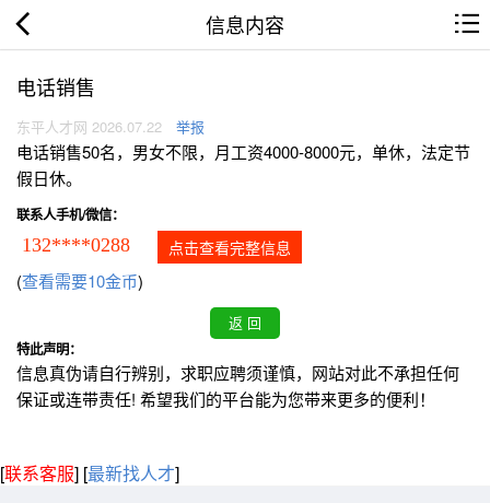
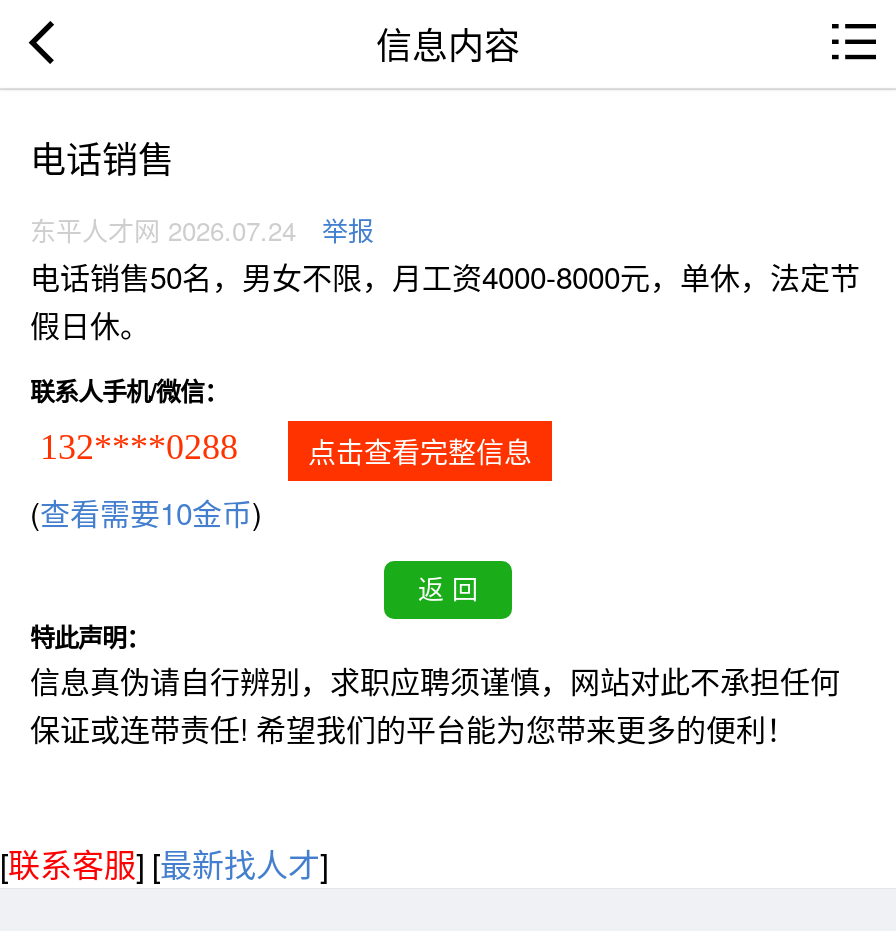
[16,116,205,137] 东平人才网 2026.07.22 举报 -> [30,211,374,249] 东平人才网 2026.07.24 举报

